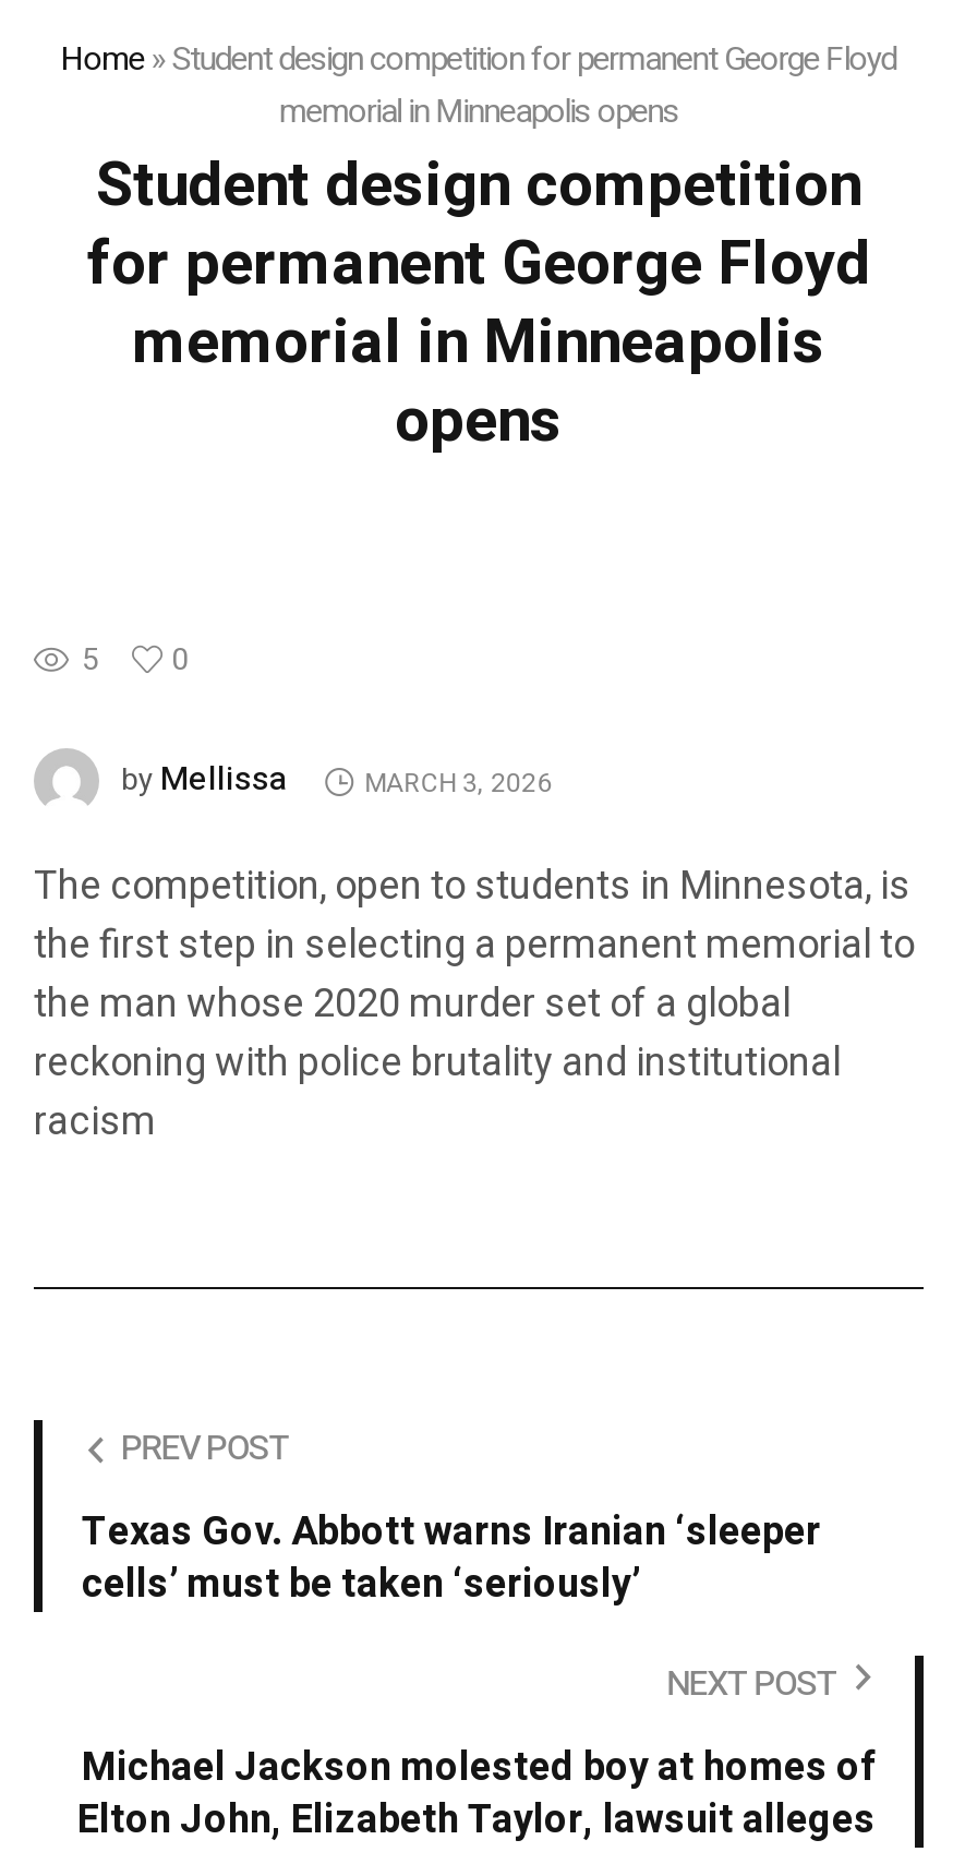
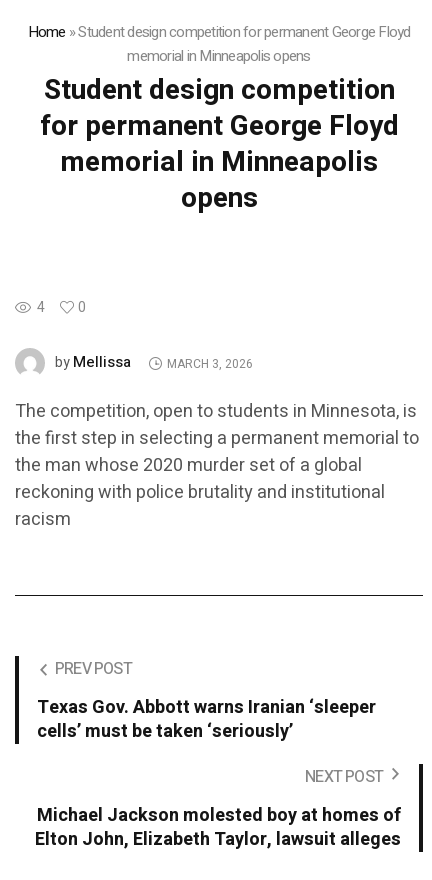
[82,636,189,682] 5 0 -> [37,297,86,318] 4 0

